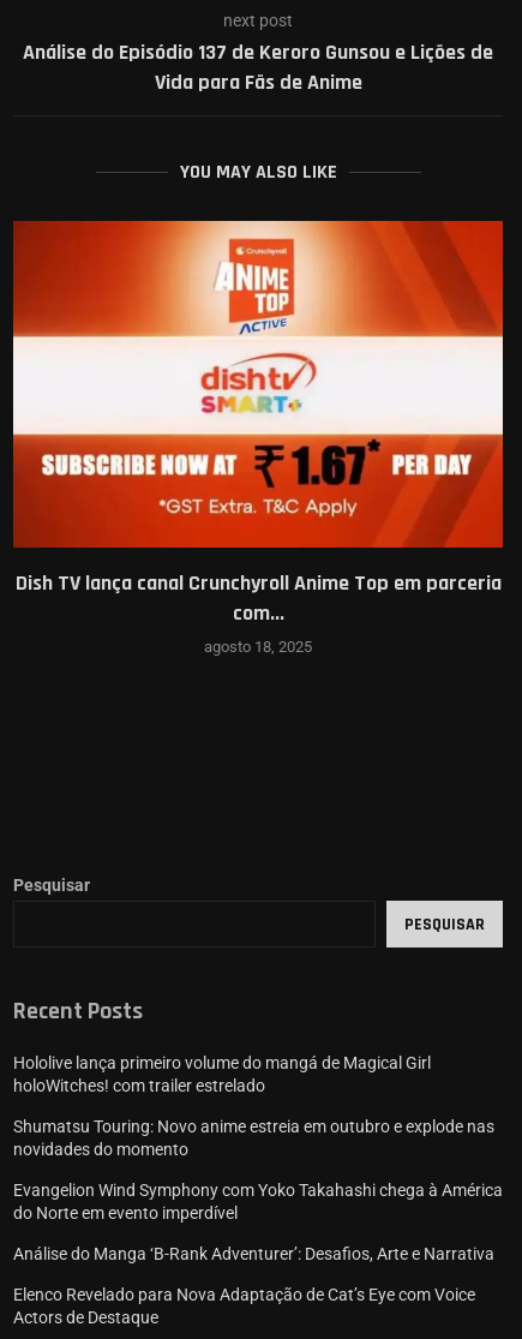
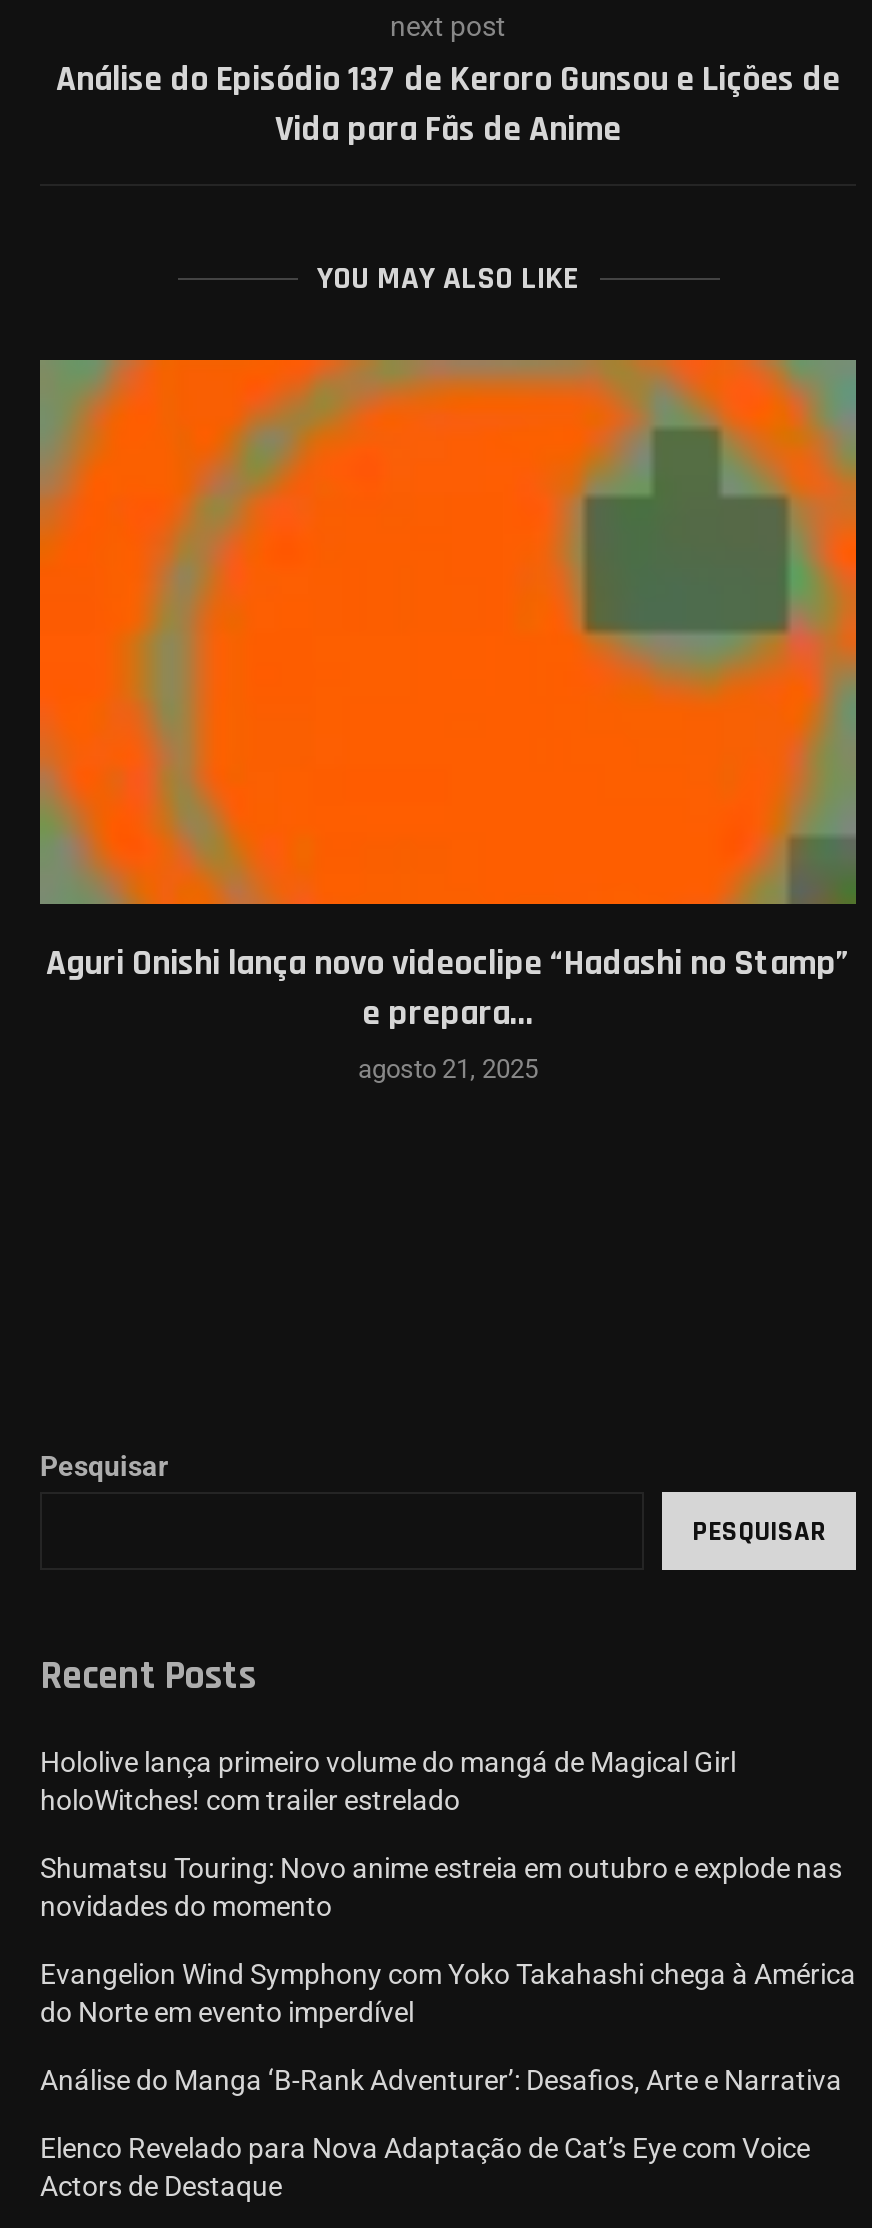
[12,220,504,656] [image] | Dish TV lança canal Crunchyroll Anime Top em parceria | com... | agosto 18, 2025 -> [38,358,858,1085] [image] | Aguri Onishi lança novo videoclipe “Hadashi no Stamp” | e prepara... | agosto 21, 2025

